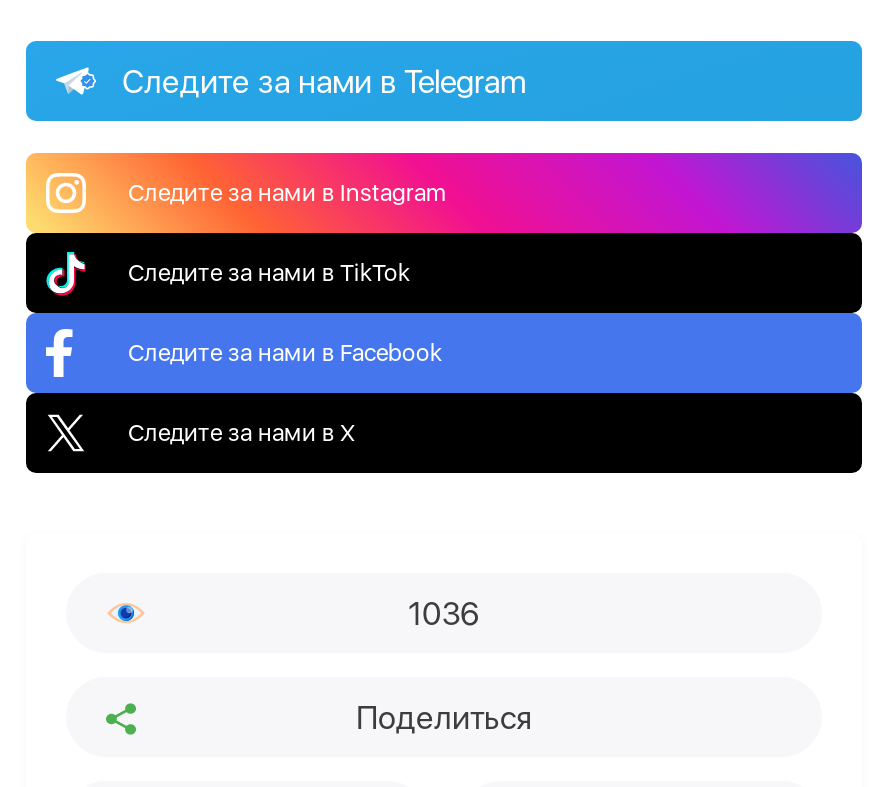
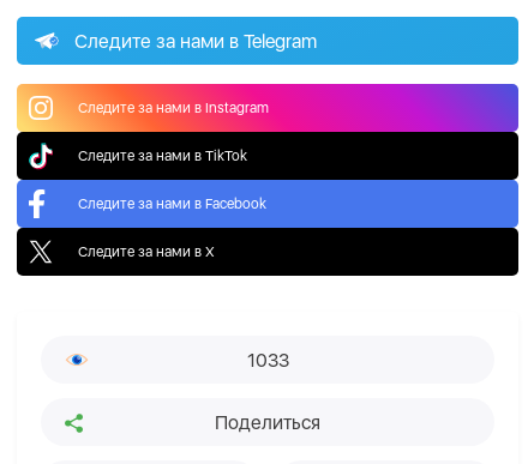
[408,595,480,633] 1036 -> [247,349,289,371] 1033

